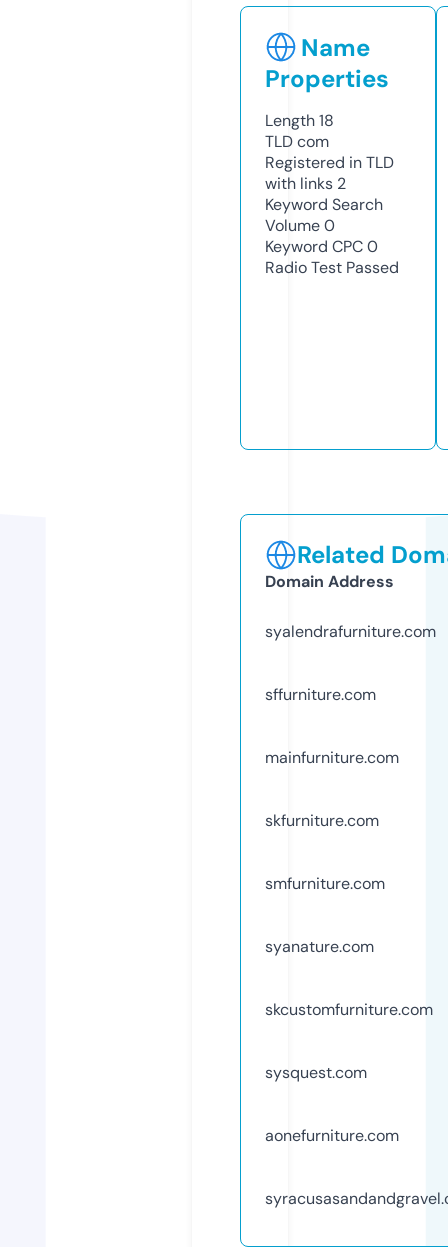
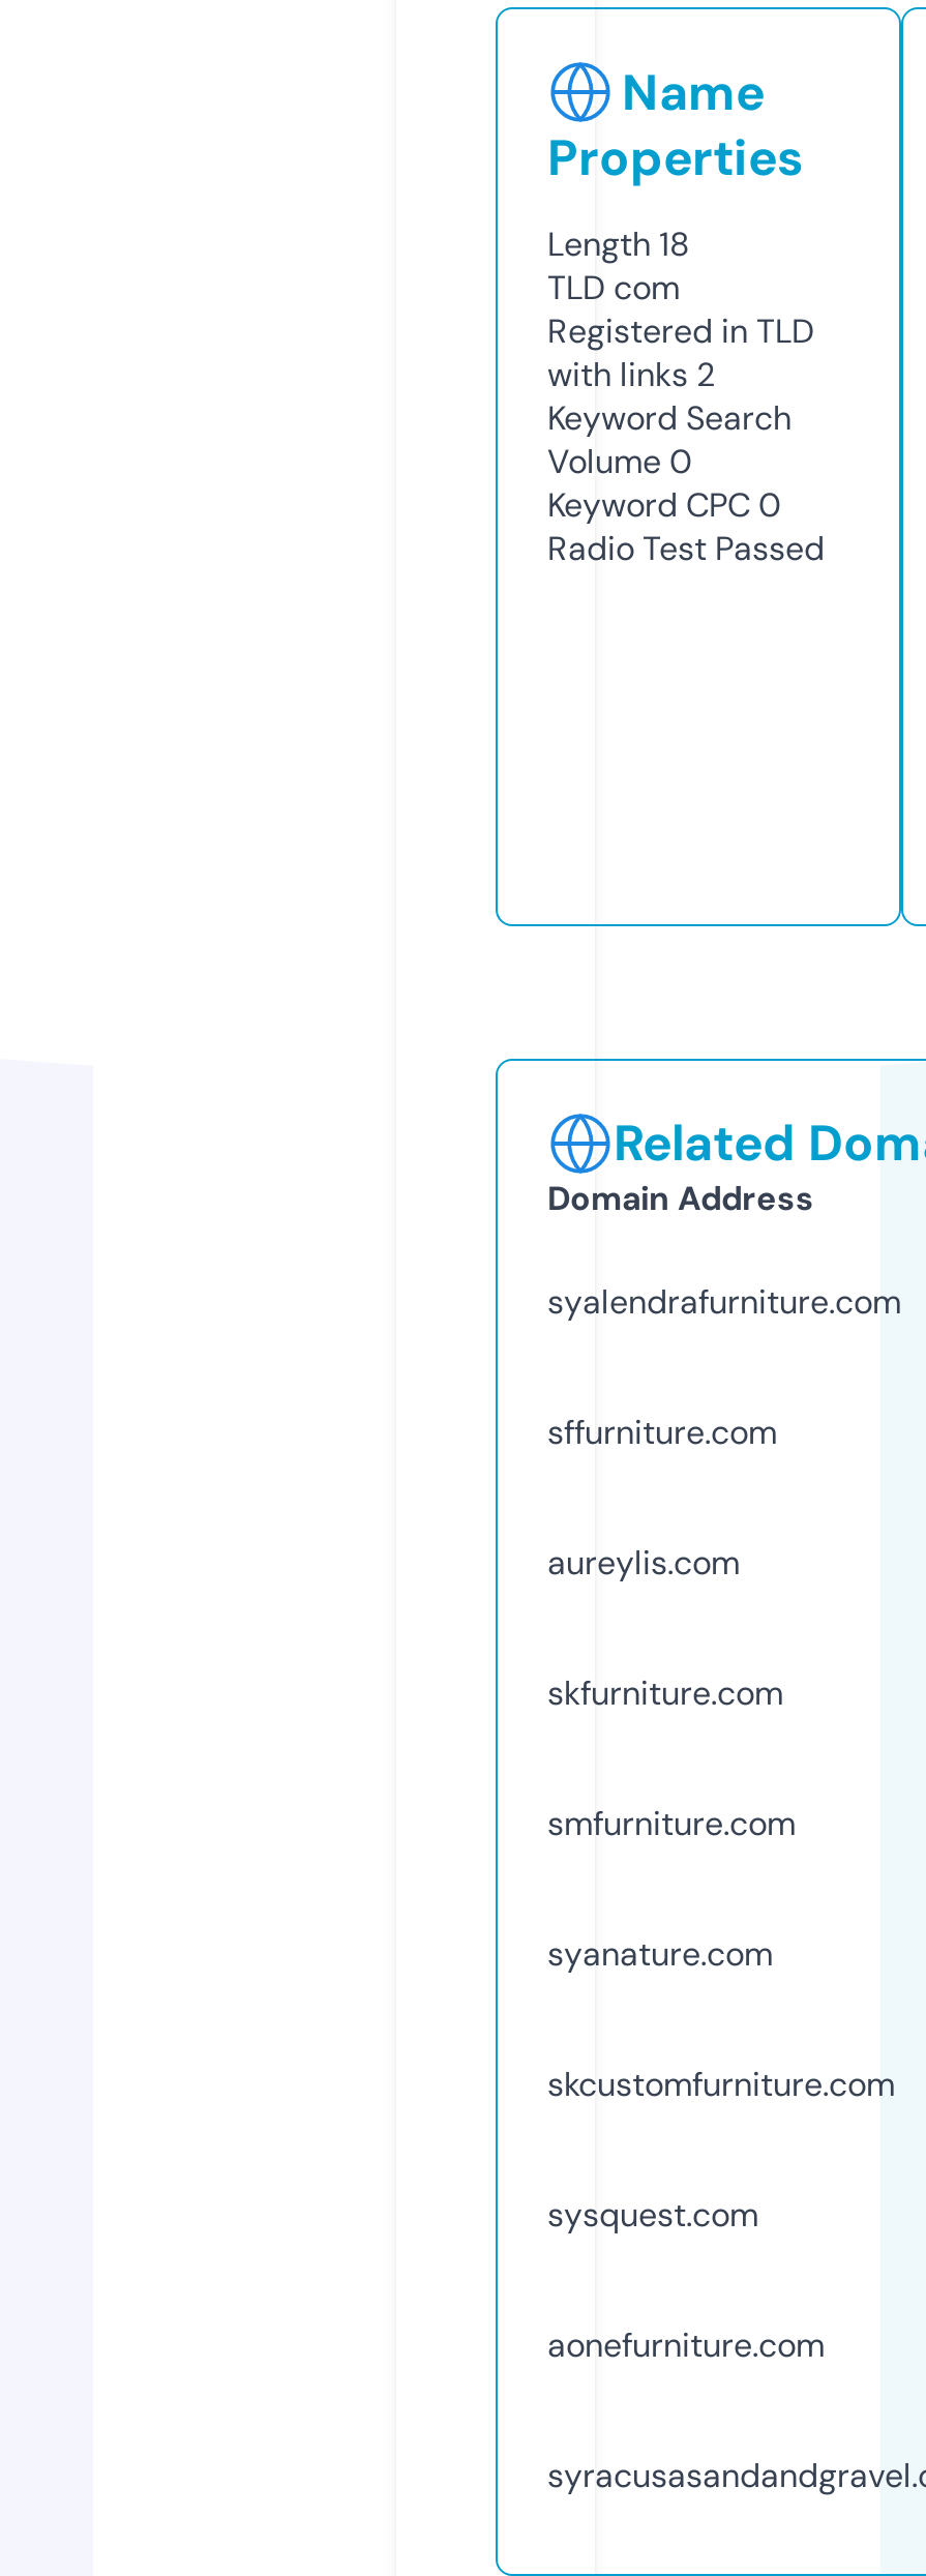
[265,747,399,768] mainfurniture.com -> [547,1541,740,1584] aureylis.com

